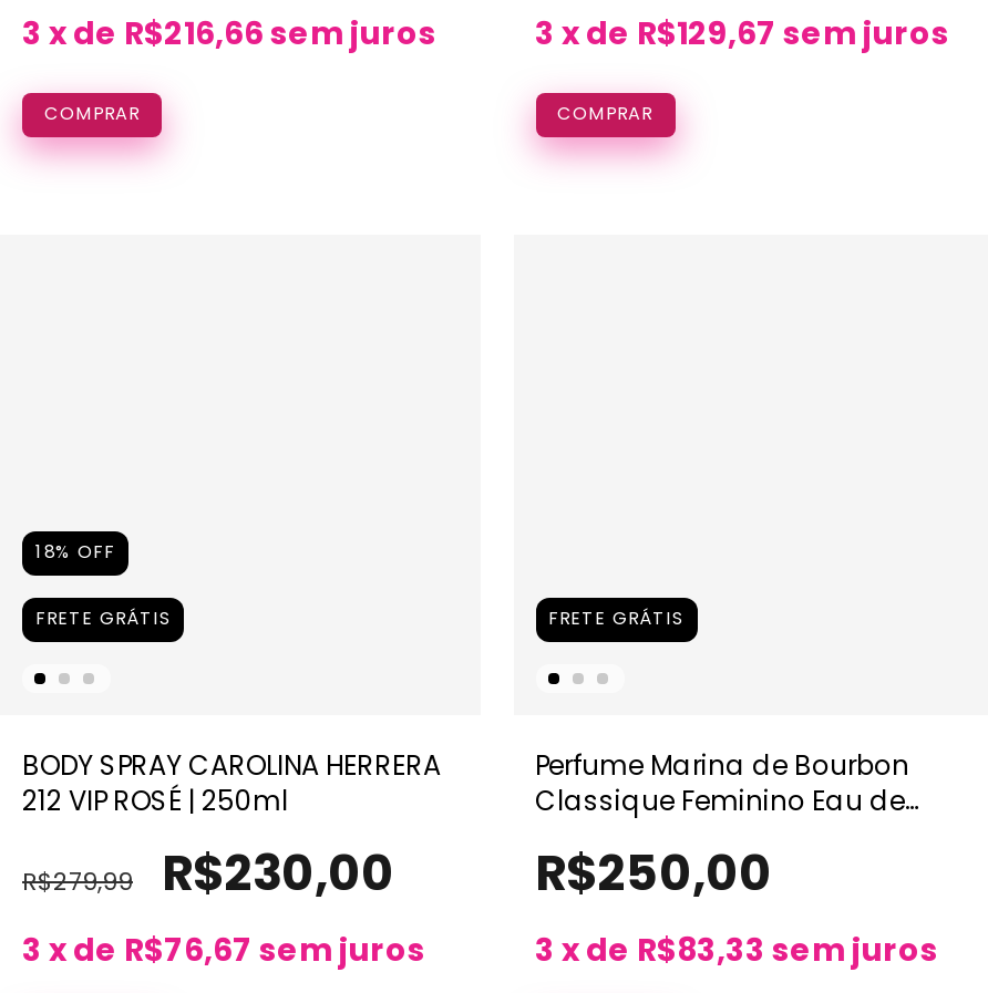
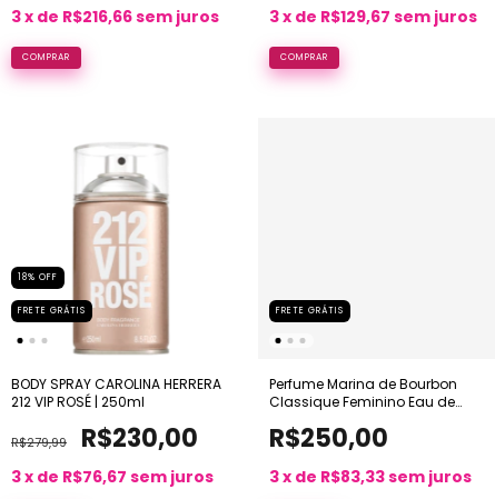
none -> [72,144,169,355] [image]

